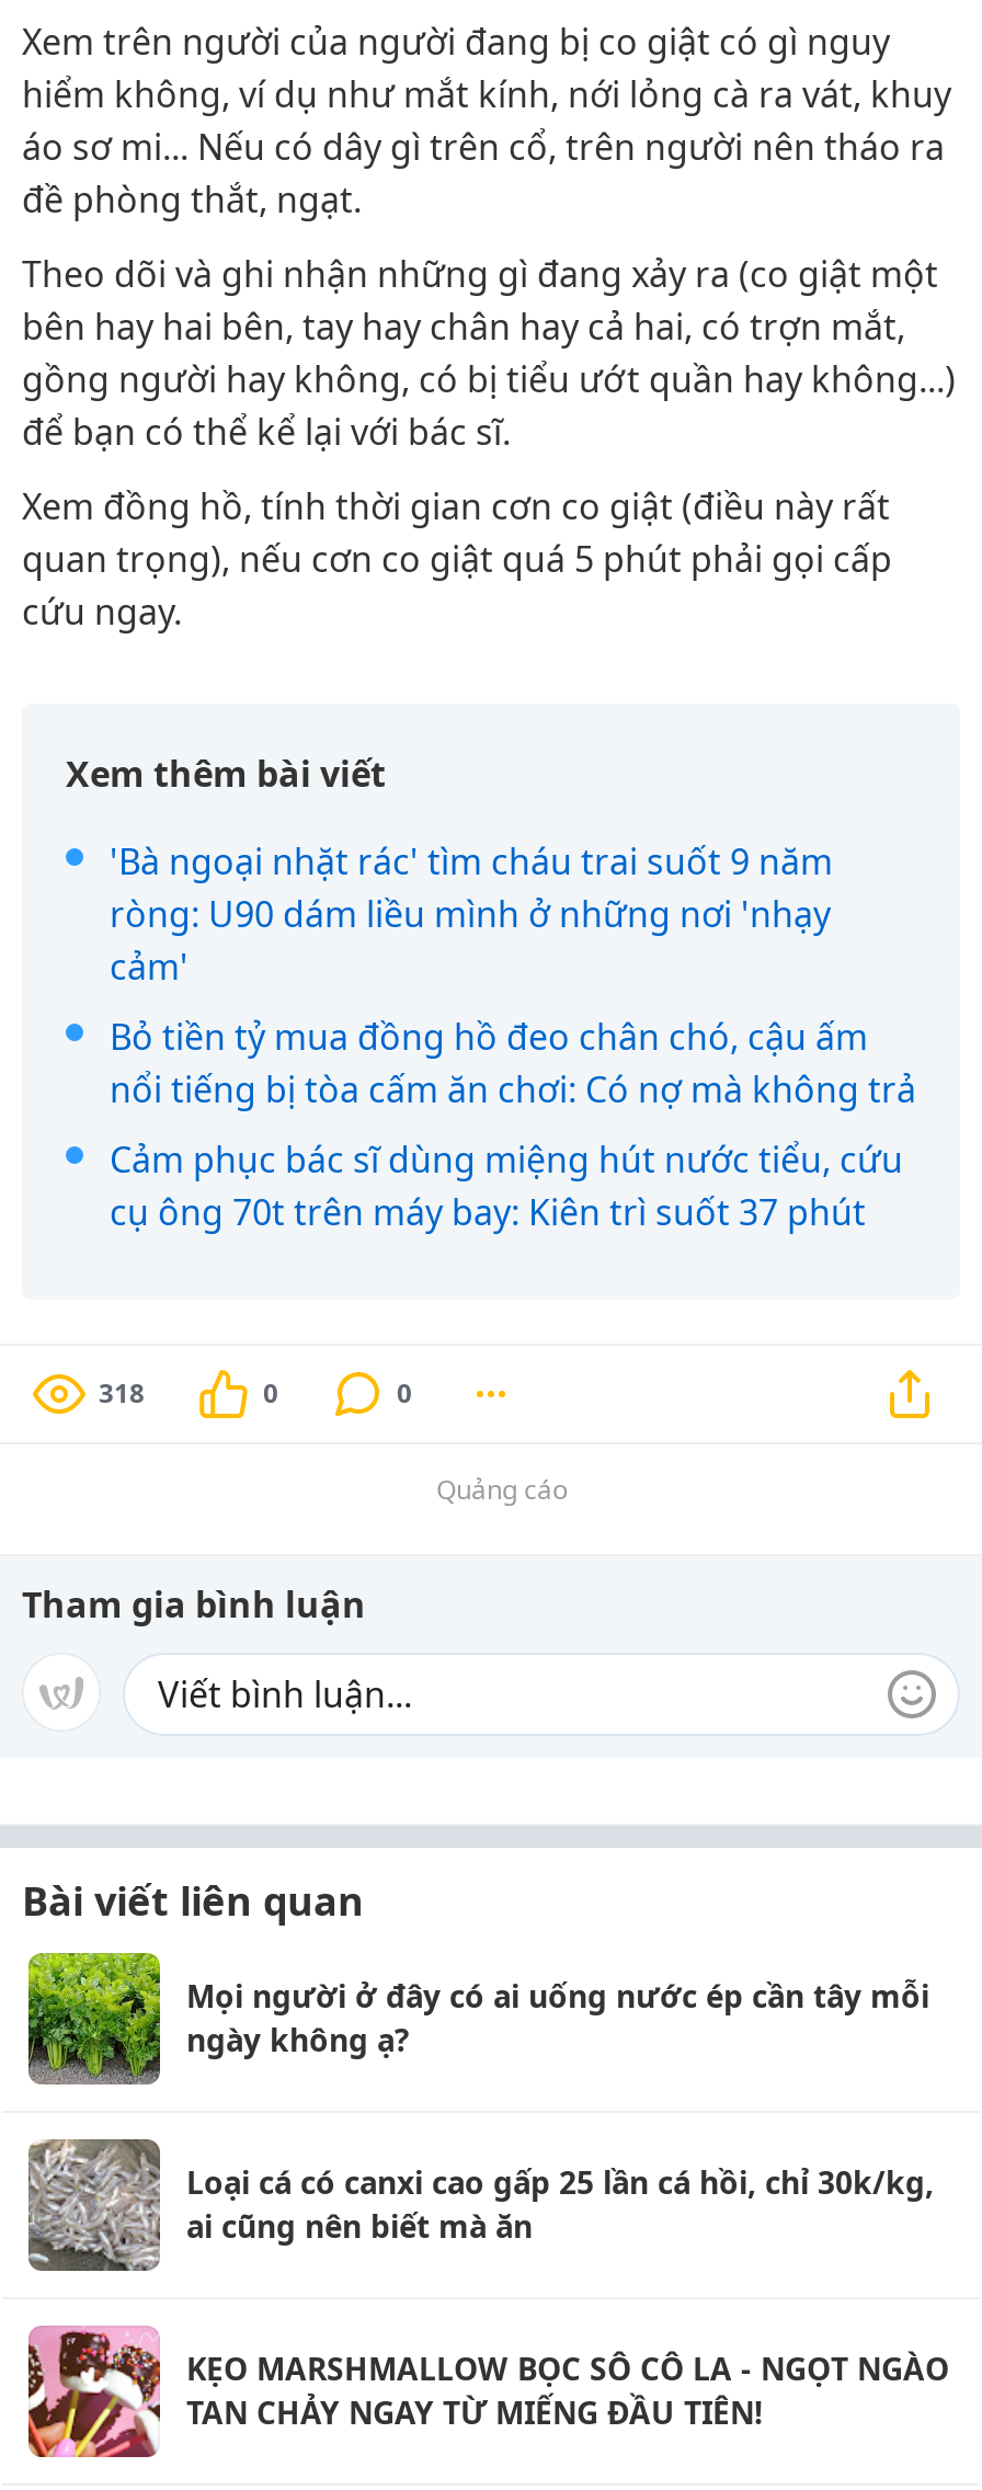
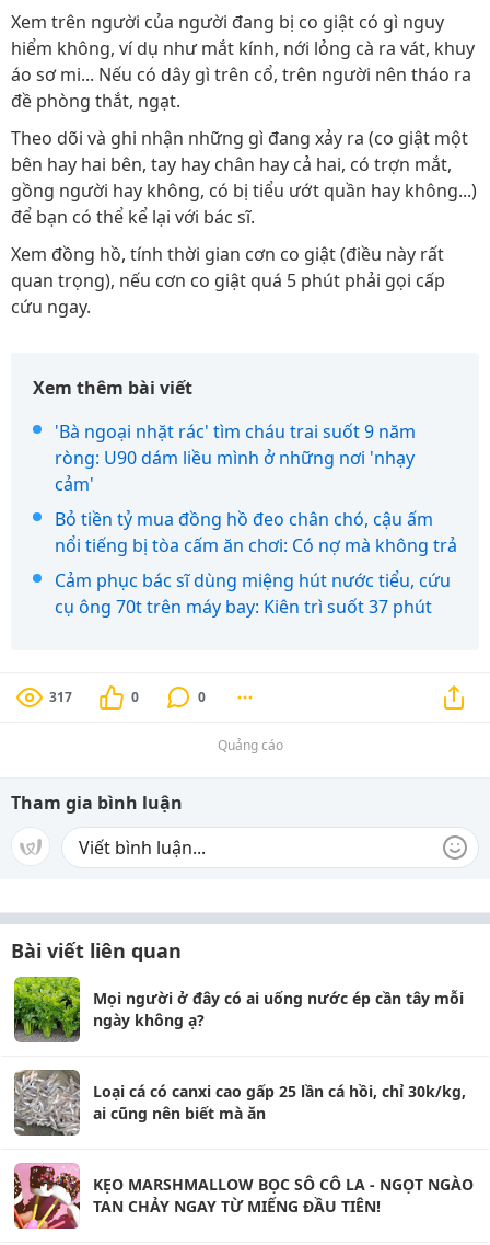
[99,1374,145,1412] 318 -> [49,688,72,706] 317

